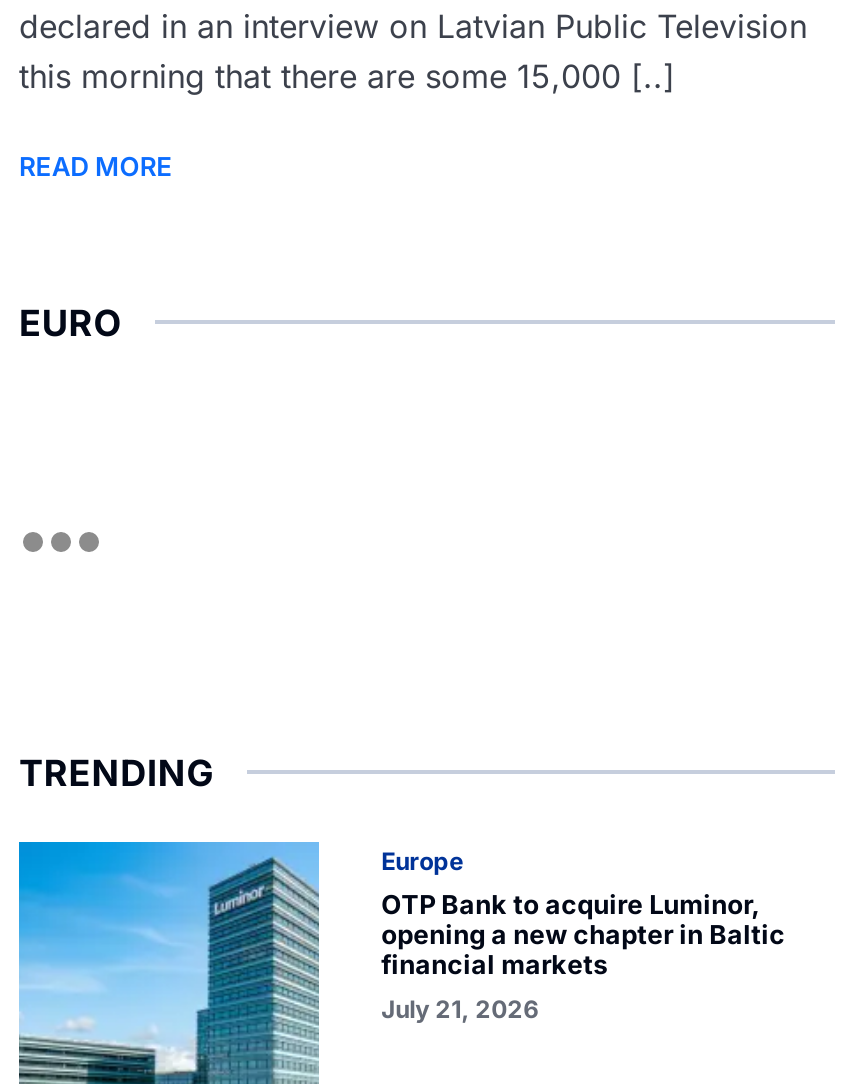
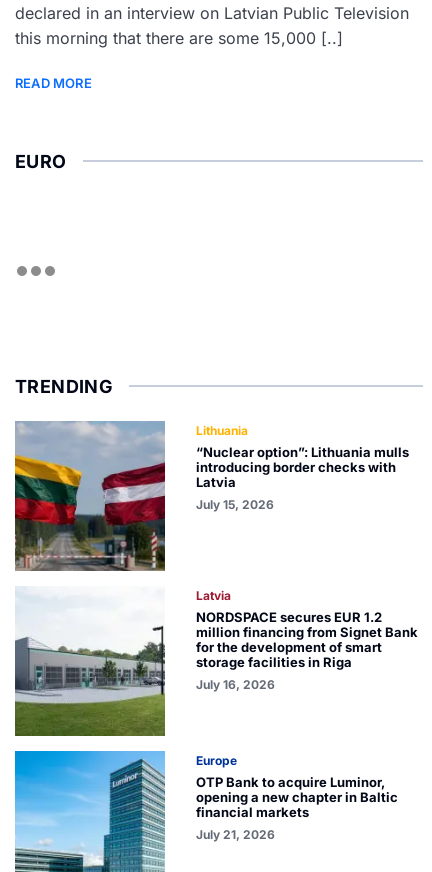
none -> [14,421,409,572] [image] | Lithuania | “Nuclear option”: Lithuania mulls | introducing border checks with | Latvia | July 15, 2026
none -> [14,588,418,737] [image] | Latvia | NORDSPACE secures EUR 1.2 | million financing from Signet Bank | for the development of smart | storage facilities in Riga | July 16, 2026

